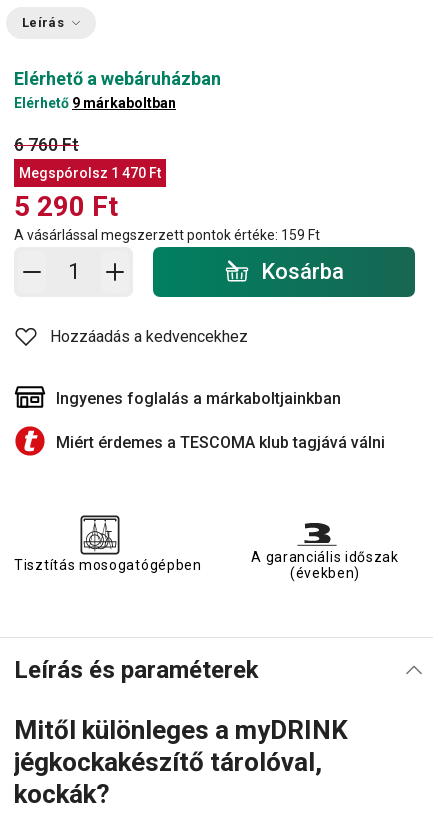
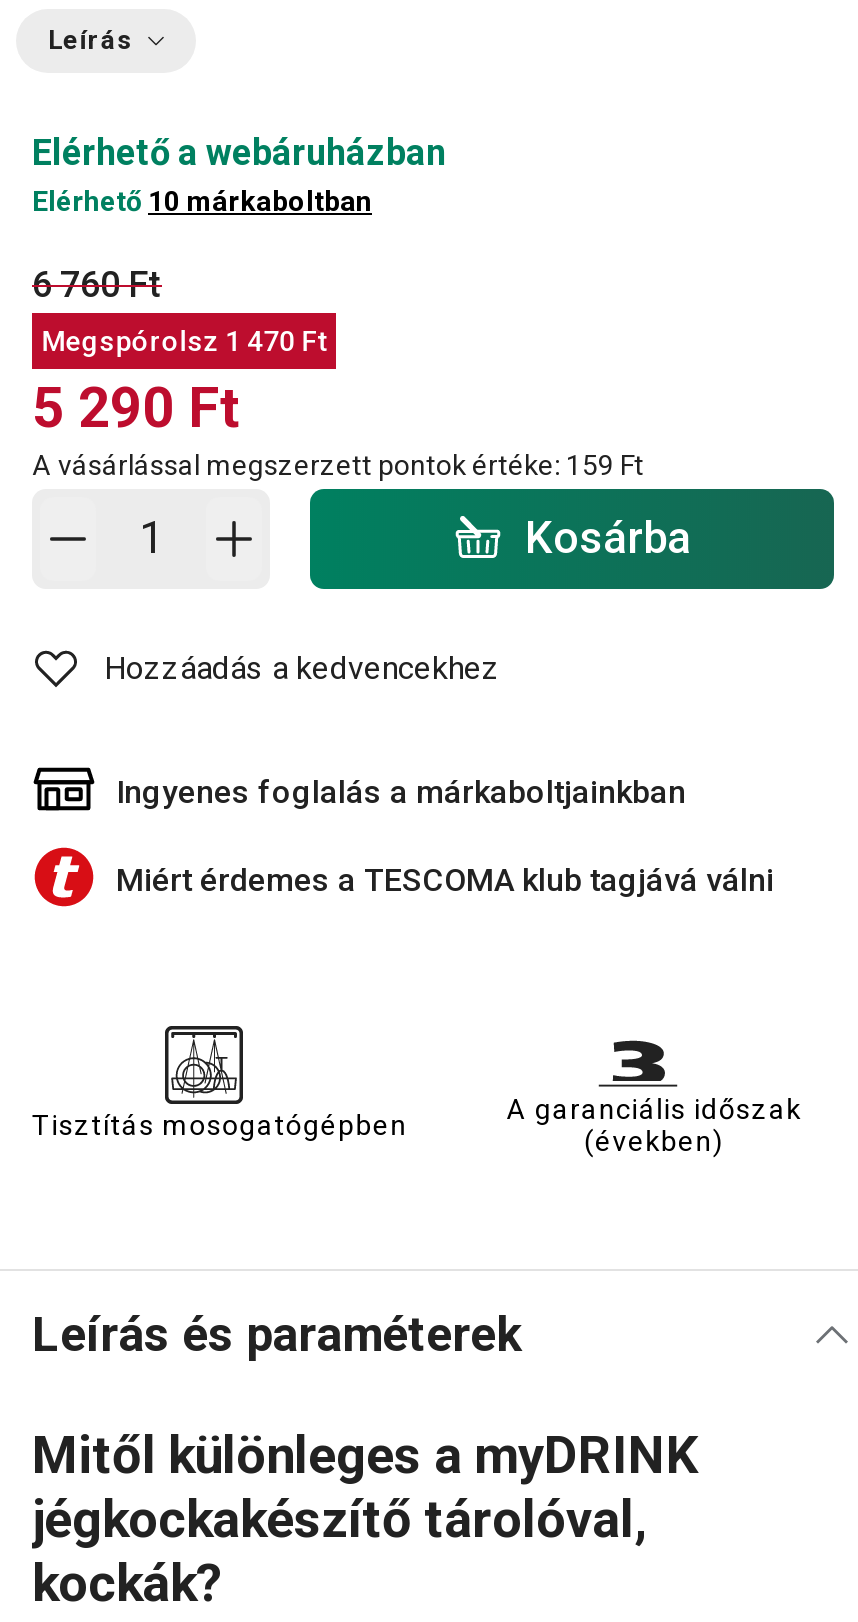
[14,95,176,111] Elérhető 9 márkaboltban -> [32,185,372,217] Elérhető 10 márkaboltban

